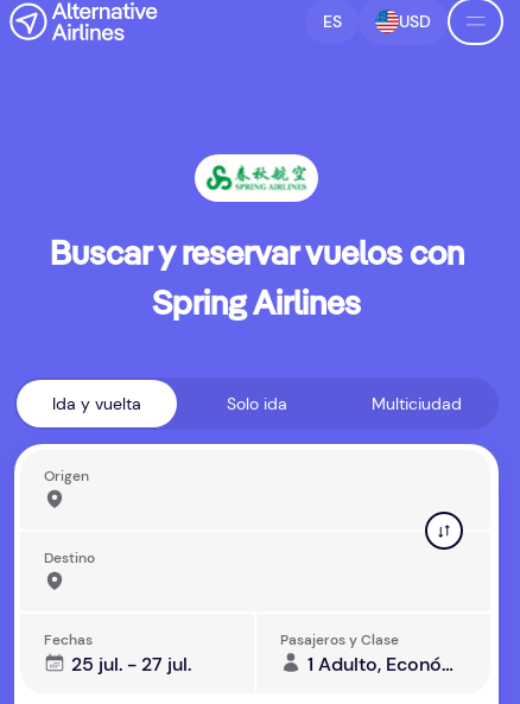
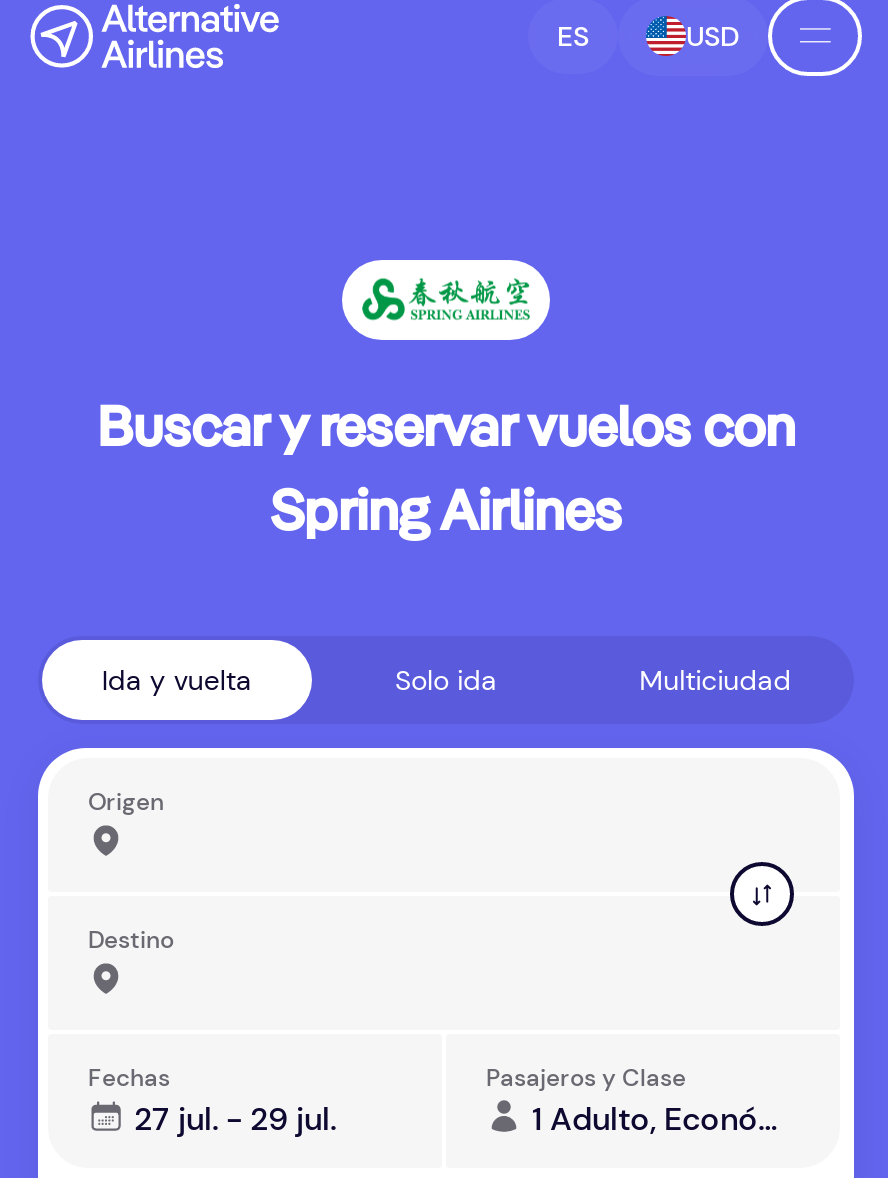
[71,652,191,677] 25 jul. - 27 jul. -> [134,1098,336,1140] 27 jul. - 29 jul.

